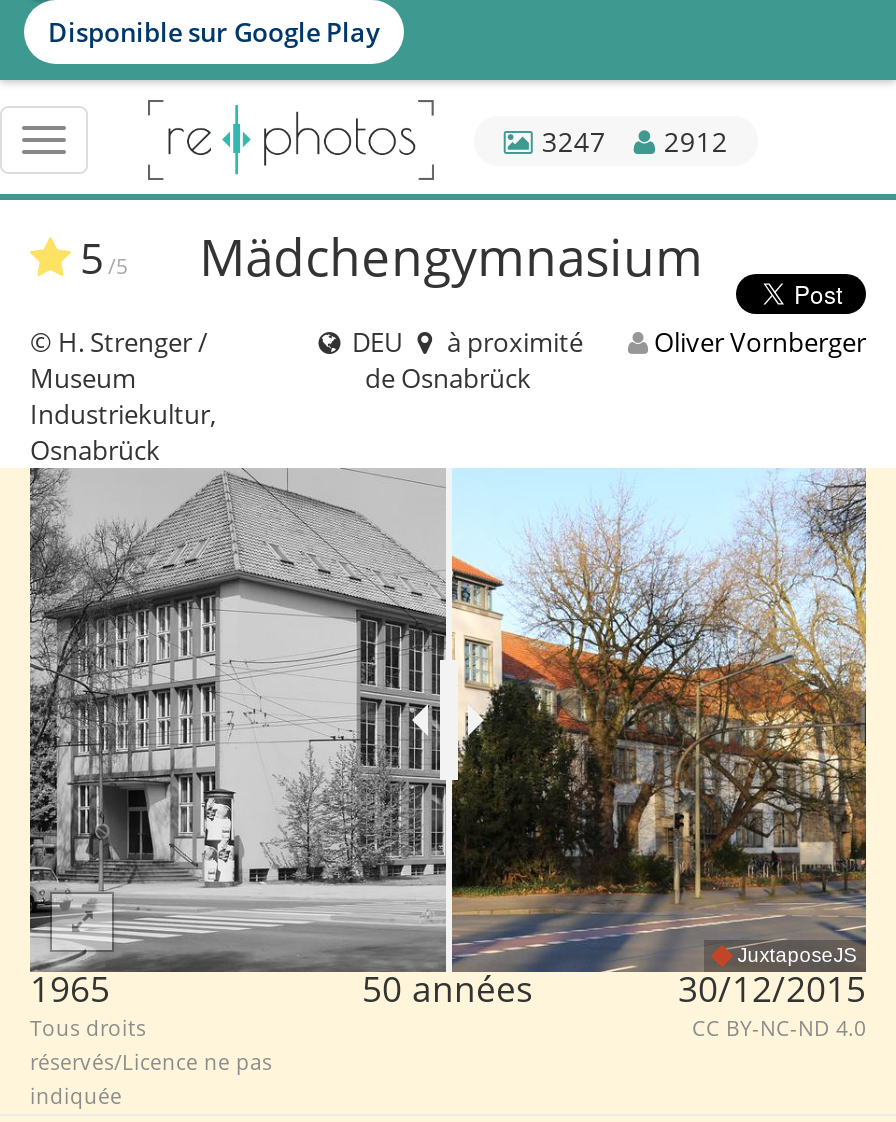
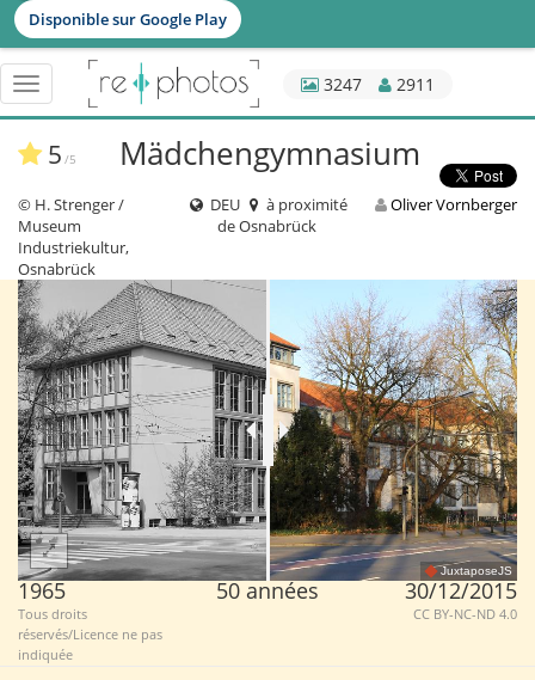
[534,121,728,159] 3247 2912 -> [319,72,434,95] 3247 2911

